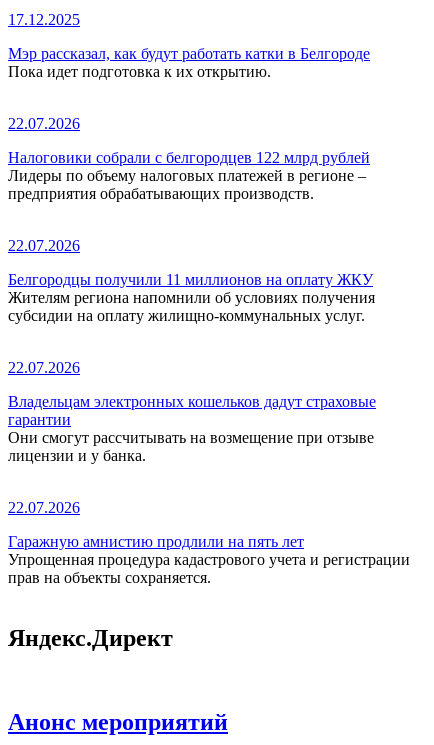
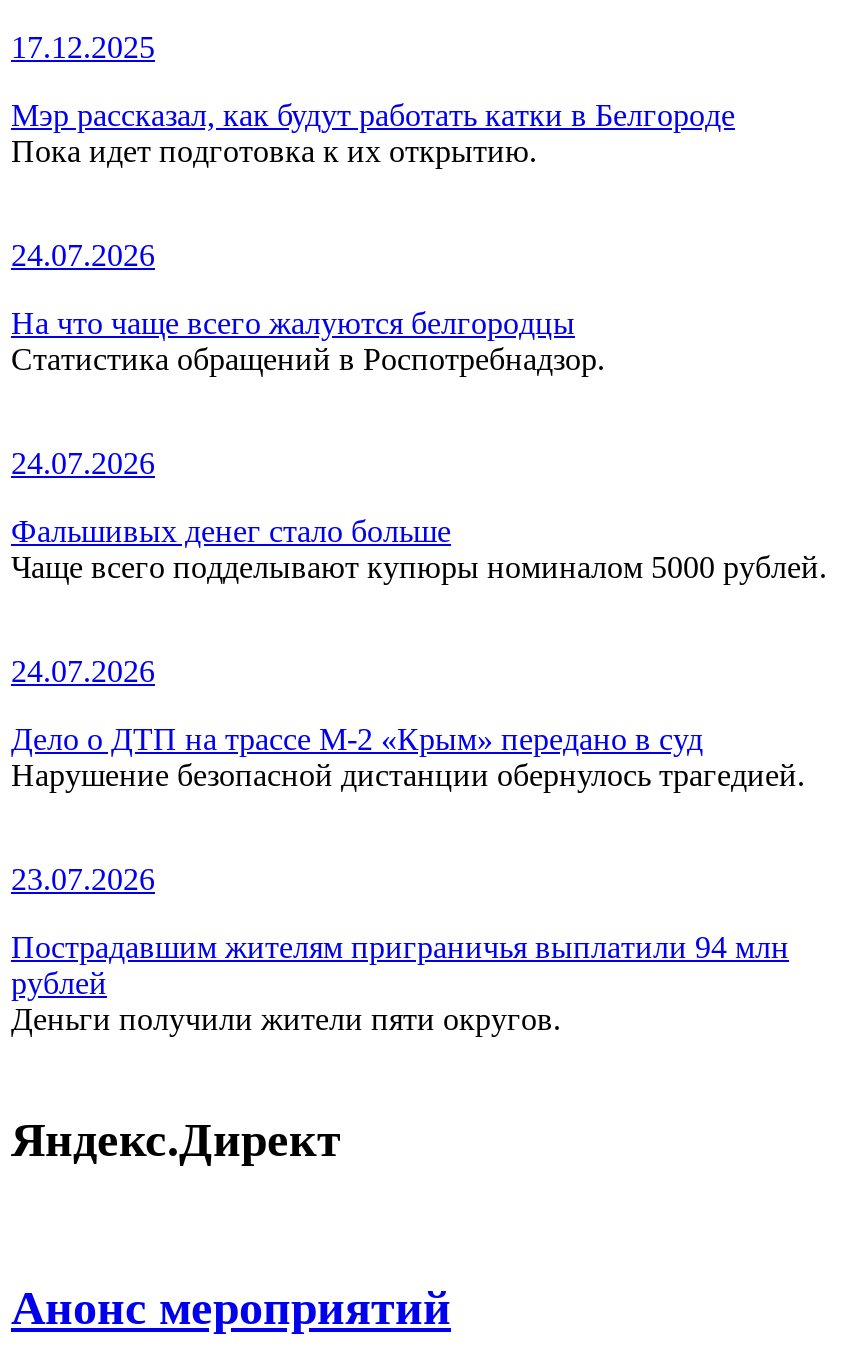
[8,115,80,132] 22.07.2026 -> [11,237,155,271] 24.07.2026
[8,149,370,202] Налоговики собрали с белгородцев 122 млрд рублей | Лидеры по объему налоговых платежей в регионе – | предприятия обрабатывающих производств. -> [11,305,605,375] На что чаще всего жалуются белгородцы | Статистика обращений в Роспотребнадзор.
[8,237,80,254] 22.07.2026 -> [11,445,155,479] 24.07.2026
[8,271,375,324] Белгородцы получили 11 миллионов на оплату ЖКУ | Жителям региона напомнили об условиях получения | субсидии на оплату жилищно-коммунальных услуг. -> [11,513,827,583] Фальшивых денег стало больше | Чаще всего подделывают купюры номиналом 5000 рублей.
[8,359,80,376] 22.07.2026 -> [11,653,155,687] 24.07.2026
[8,393,376,464] Владельцам электронных кошельков дадут страховые | гарантии | Они смогут рассчитывать на возмещение при отзыве | лицензии и у банка. -> [11,721,805,791] Дело о ДТП на трассе М-2 «Крым» передано в суд | Нарушение безопасной дистанции обернулось трагедией.
[8,499,80,516] 22.07.2026 -> [11,861,155,895] 23.07.2026
[8,533,410,586] Гаражную амнистию продлили на пять лет | Упрощенная процедура кадастрового учета и регистрации | прав на объекты сохраняется. -> [11,929,789,1035] Пострадавшим жителям приграничья выплатили 94 млн | рублей | Деньги получили жители пяти округов.

